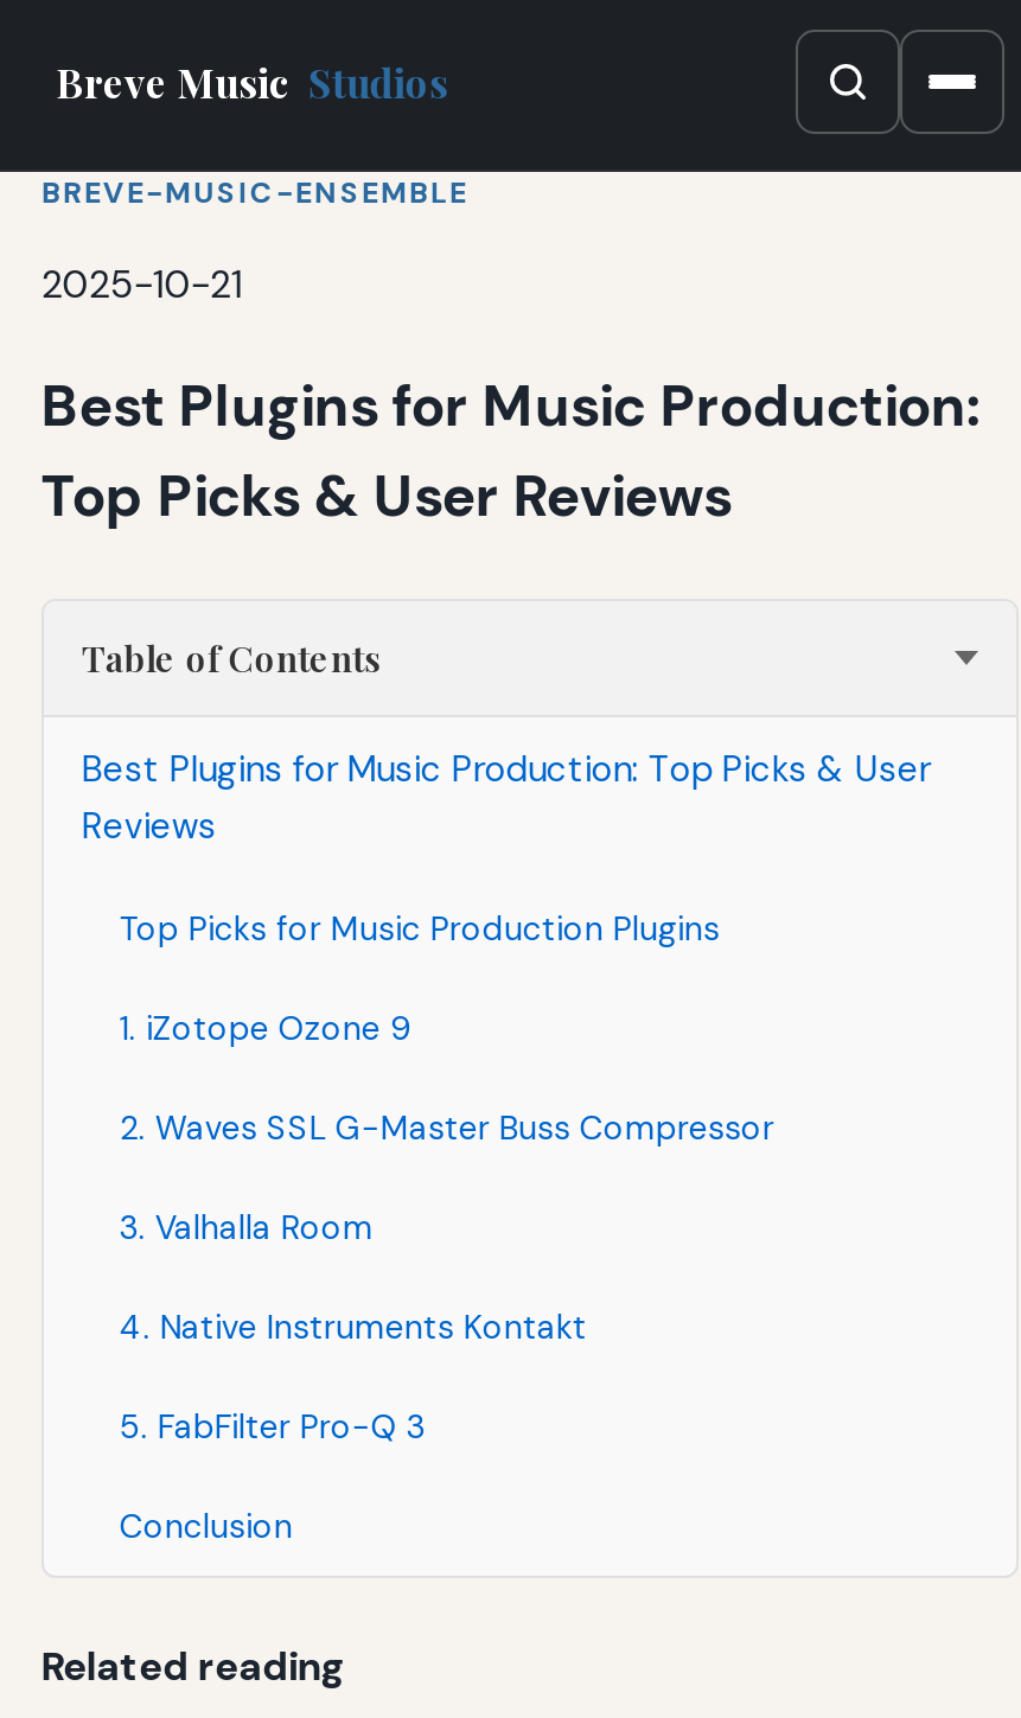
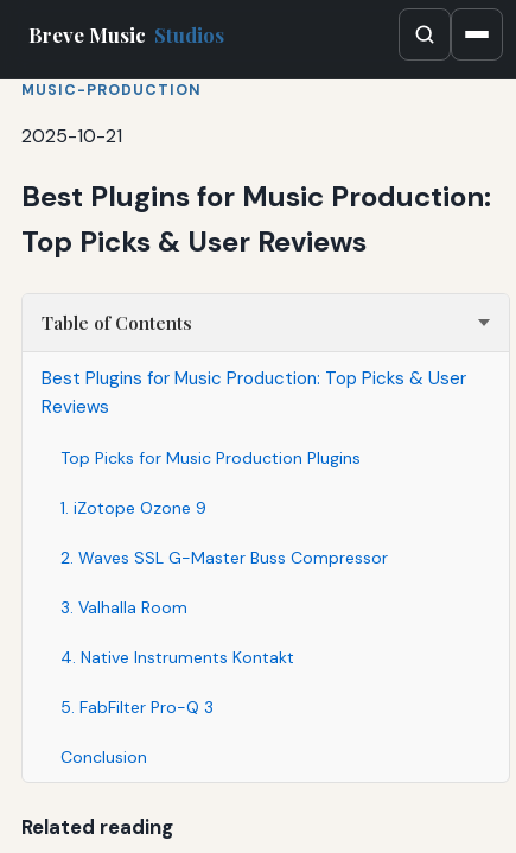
[41,174,468,212] BREVE-MUSIC-ENSEMBLE -> [21,80,202,99] MUSIC-PRODUCTION

